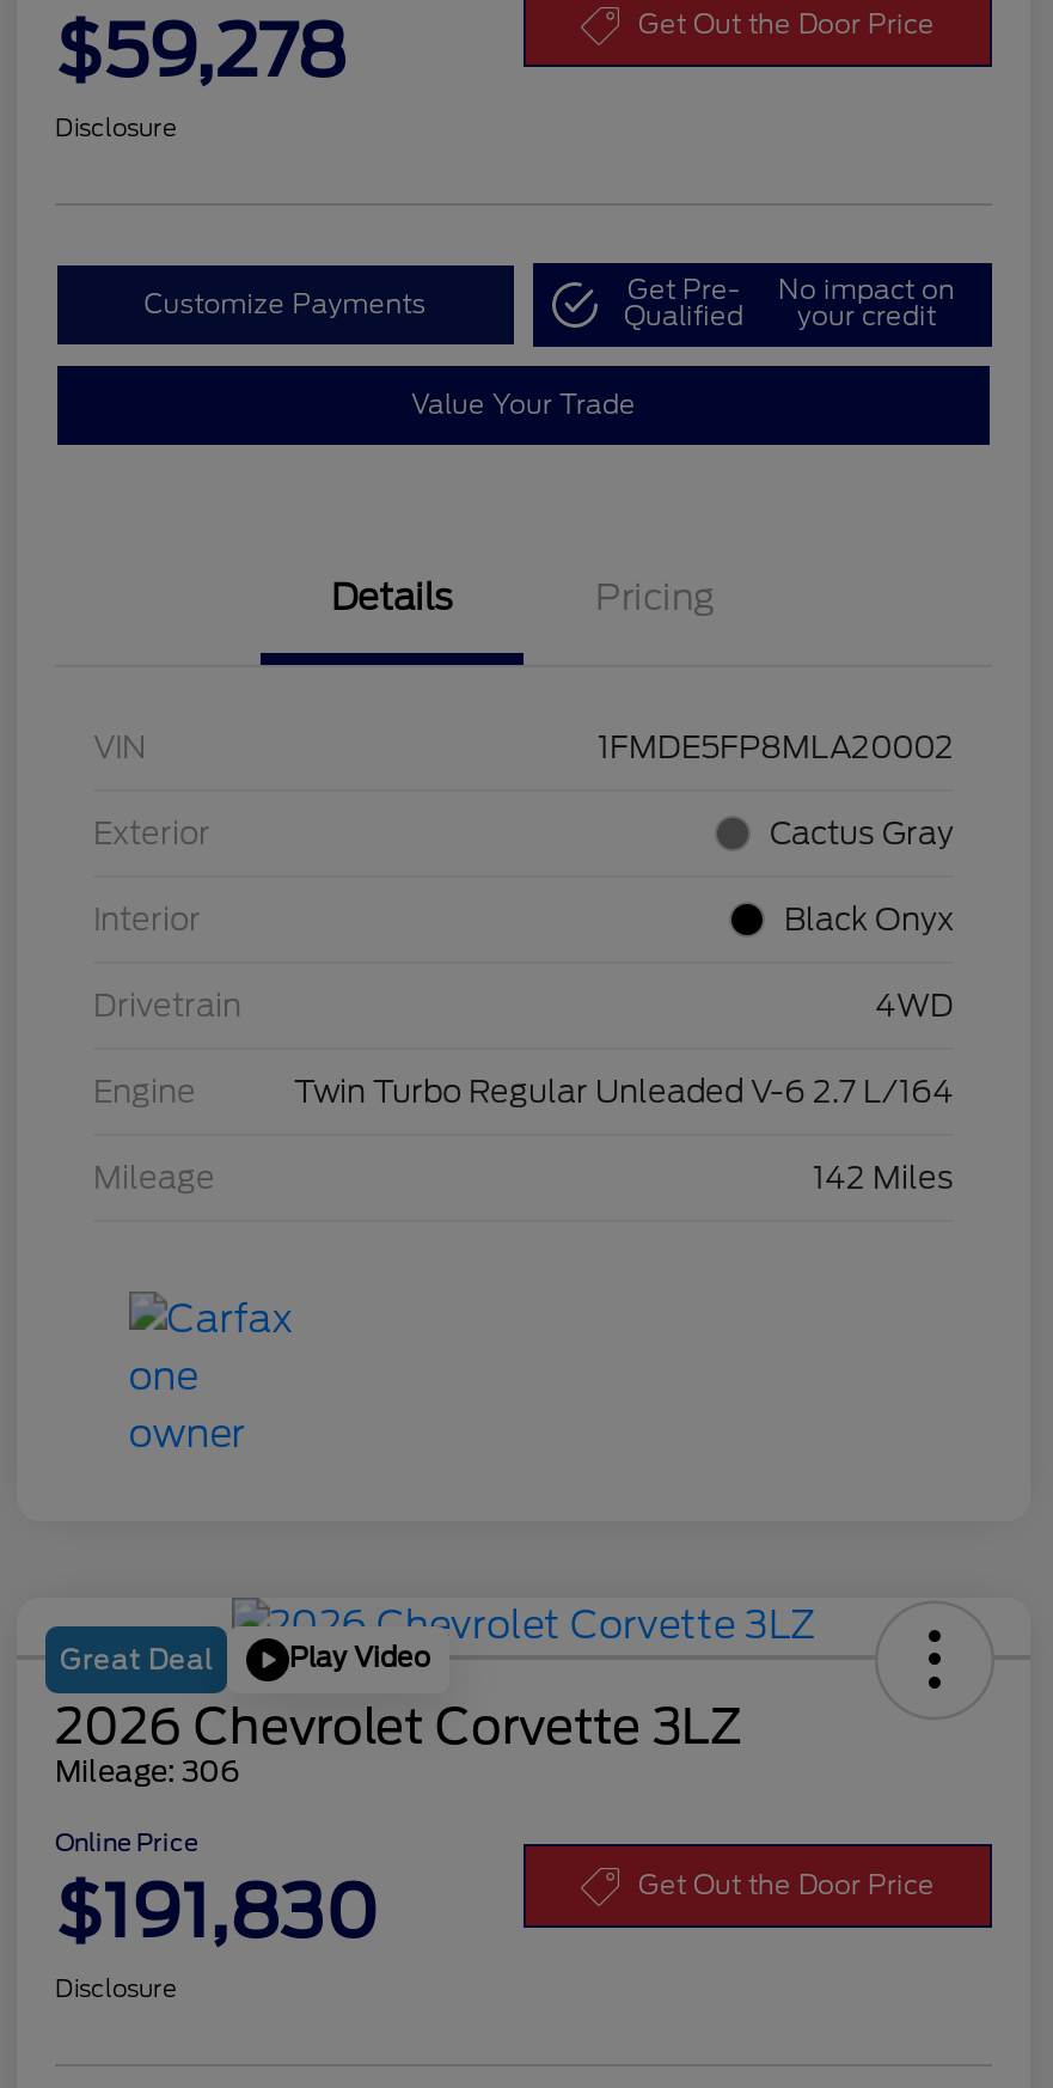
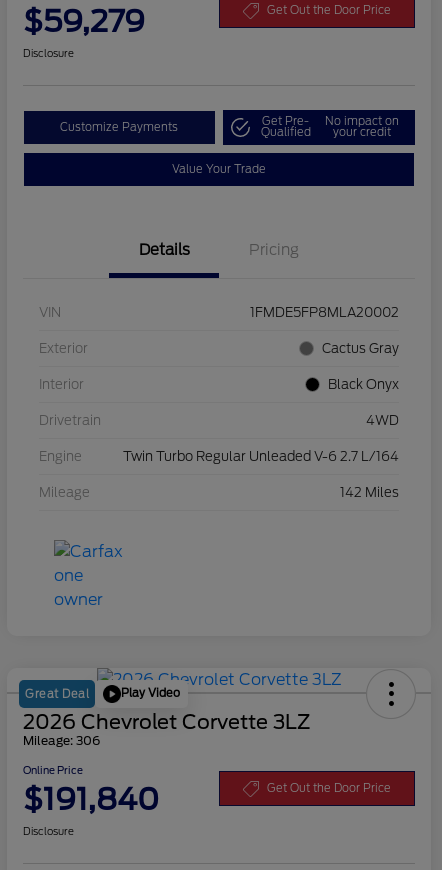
[55,7,347,93] $59,278 -> [23,3,145,39] $59,279
[55,1867,378,1954] $191,830 -> [23,781,159,817] $191,840

